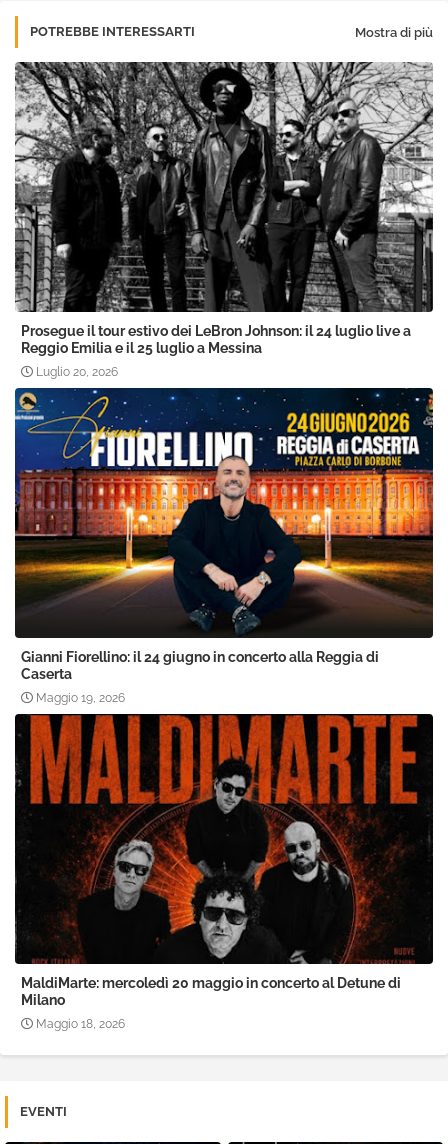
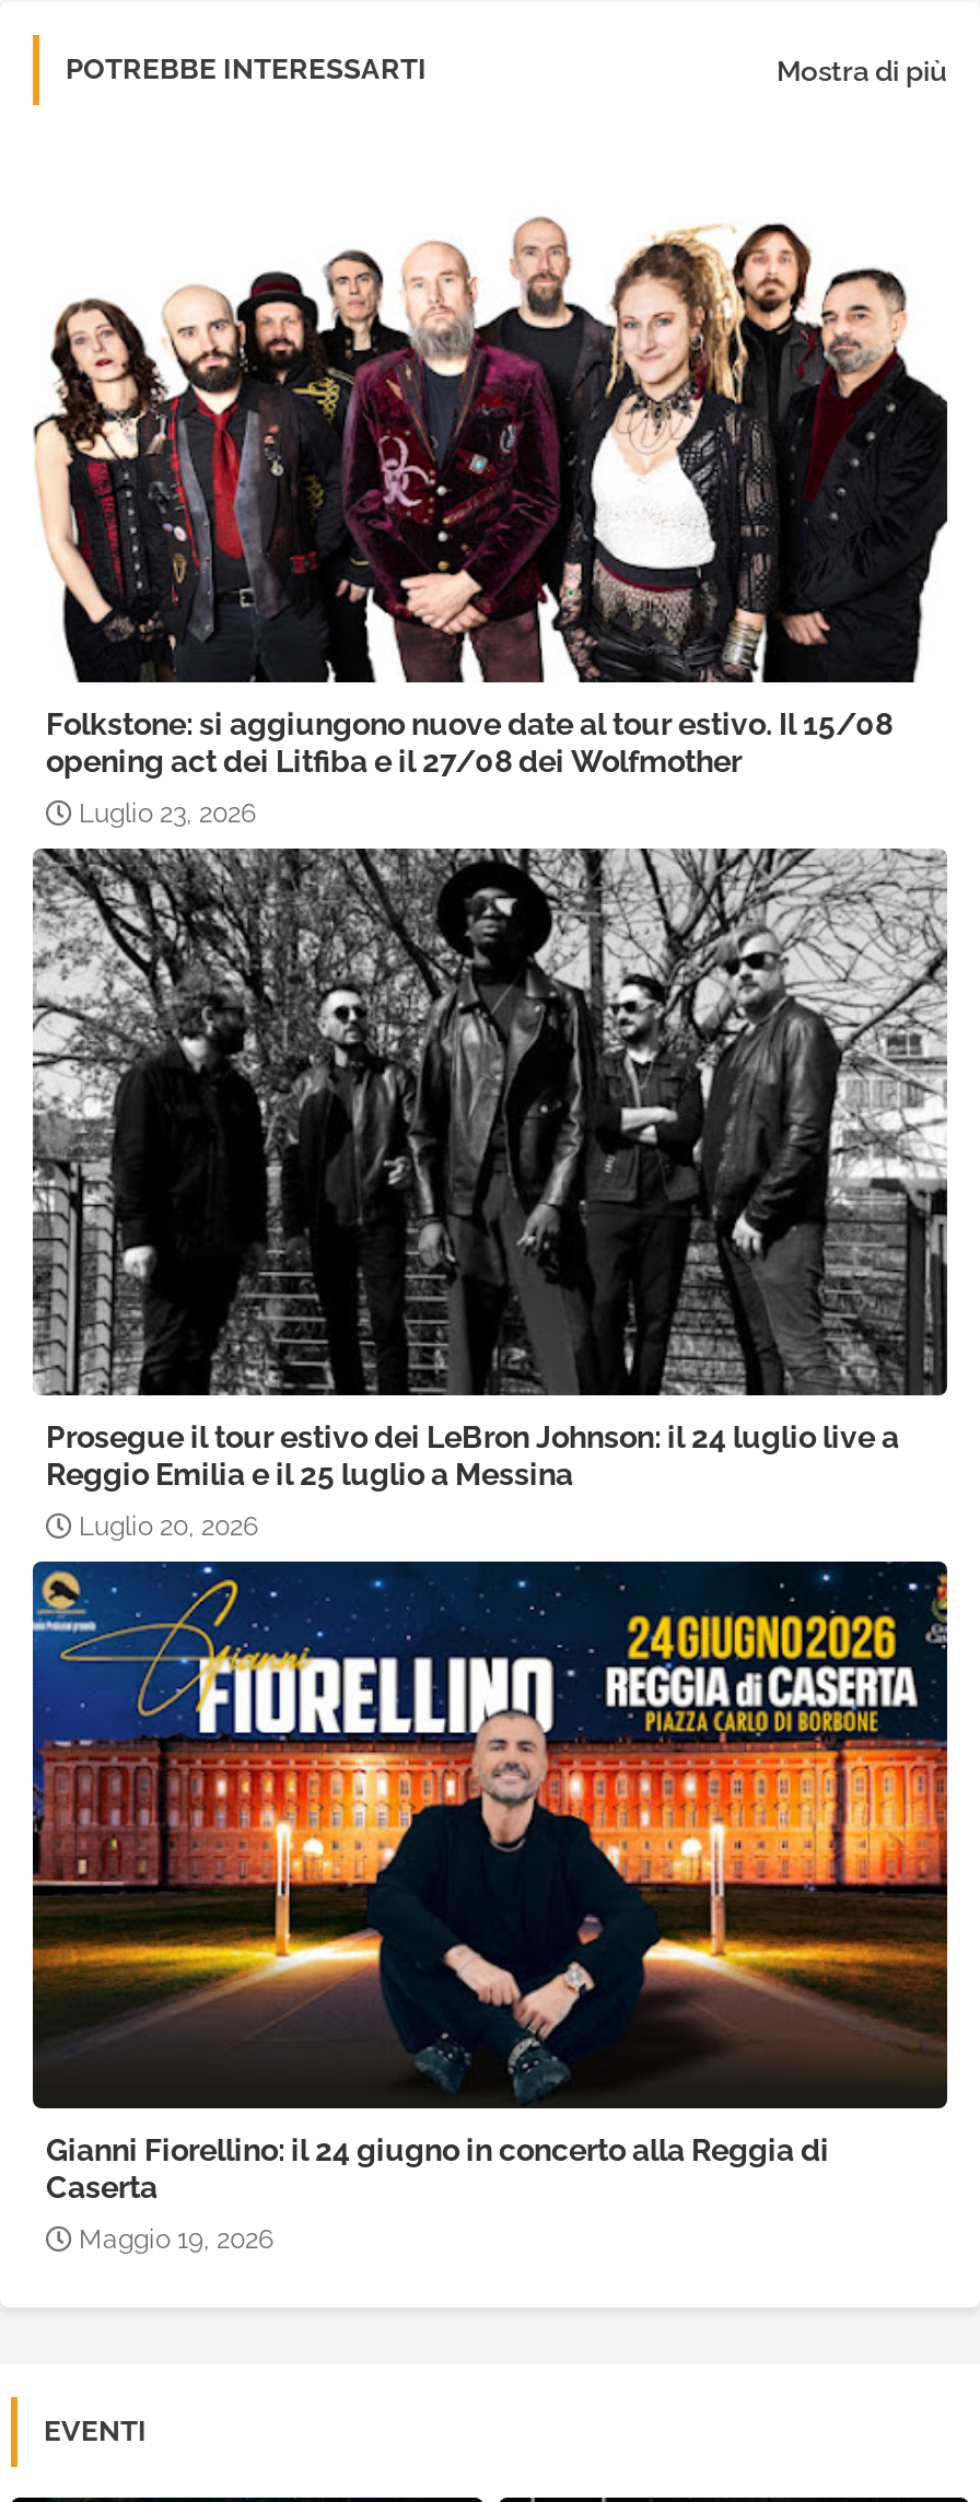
none -> [33,217,949,829] [image] | Folkstone: si aggiungono nuove date al tour estivo. Il 15/08 | opening act dei Litfiba e il 27/08 dei Wolfmother | Luglio 23, 2026
moved [13,323,435,705] -> [28,1419,952,2255]: [image] | Prosegue il tour estivo dei LeBron Johnson: il 24 luglio live a | Reggio Emilia e il 25 luglio a Messina | Luglio 20, 2026 | Gianni Fiorellino: il 24 giugno in concerto alla Reggia di | Caserta | Maggio 19, 2026
[14,713,434,1031] [image] | MaldiMarte: mercoledì 20 maggio in concerto al Detune di | Milano | Maggio 18, 2026 -> none

